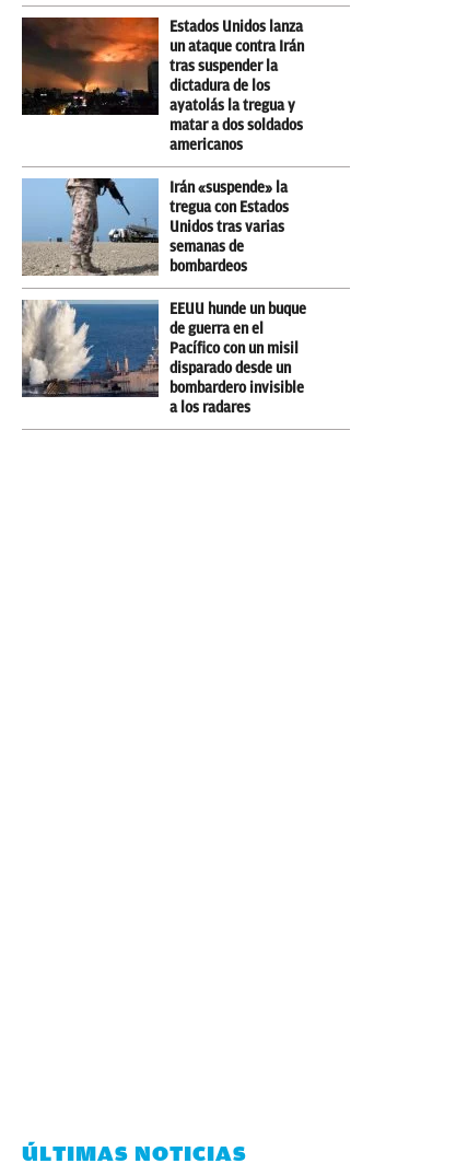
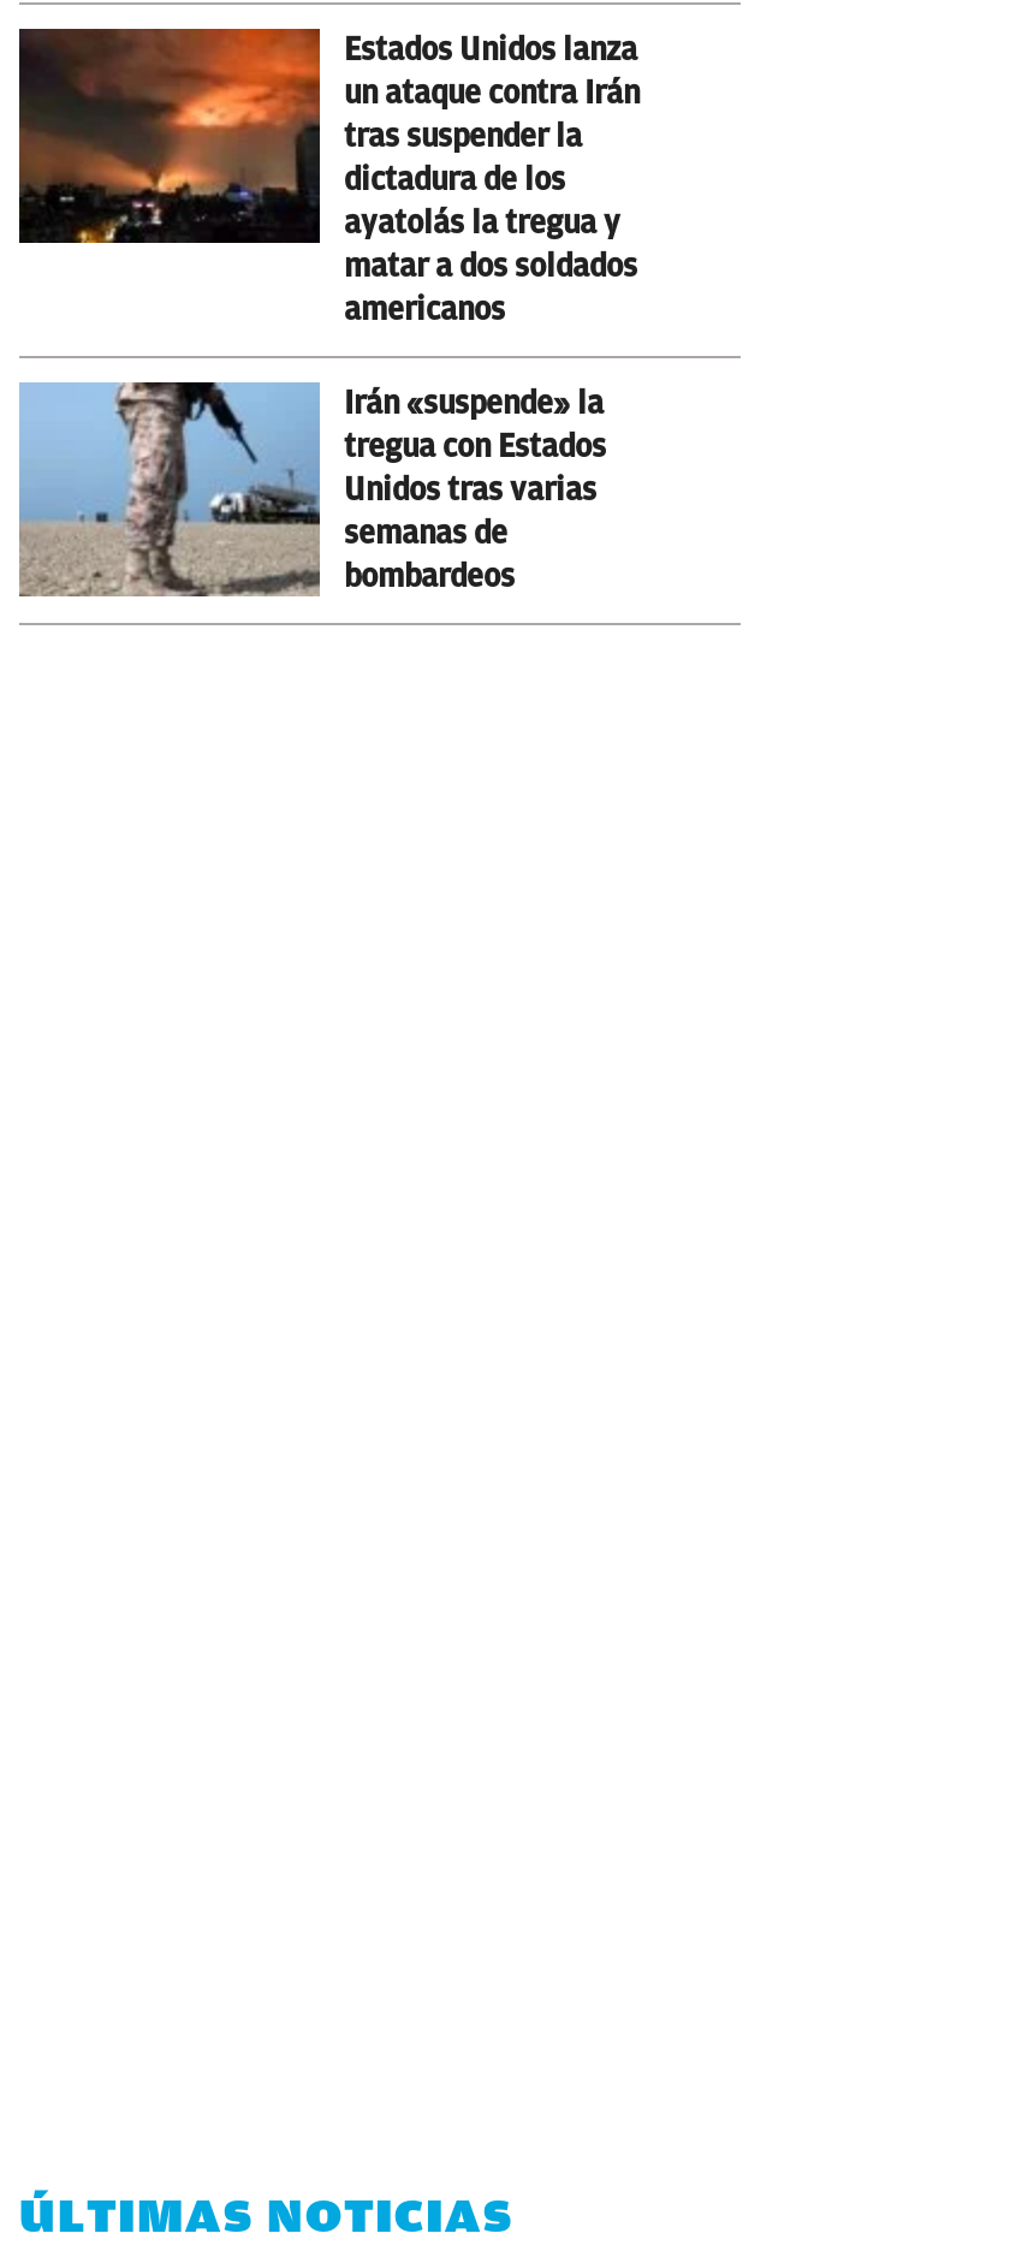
[21,299,306,416] [image] | EEUU hunde un buque | de guerra en el | Pacífico con un misil | disparado desde un | bombardero invisible | a los radares -> none

